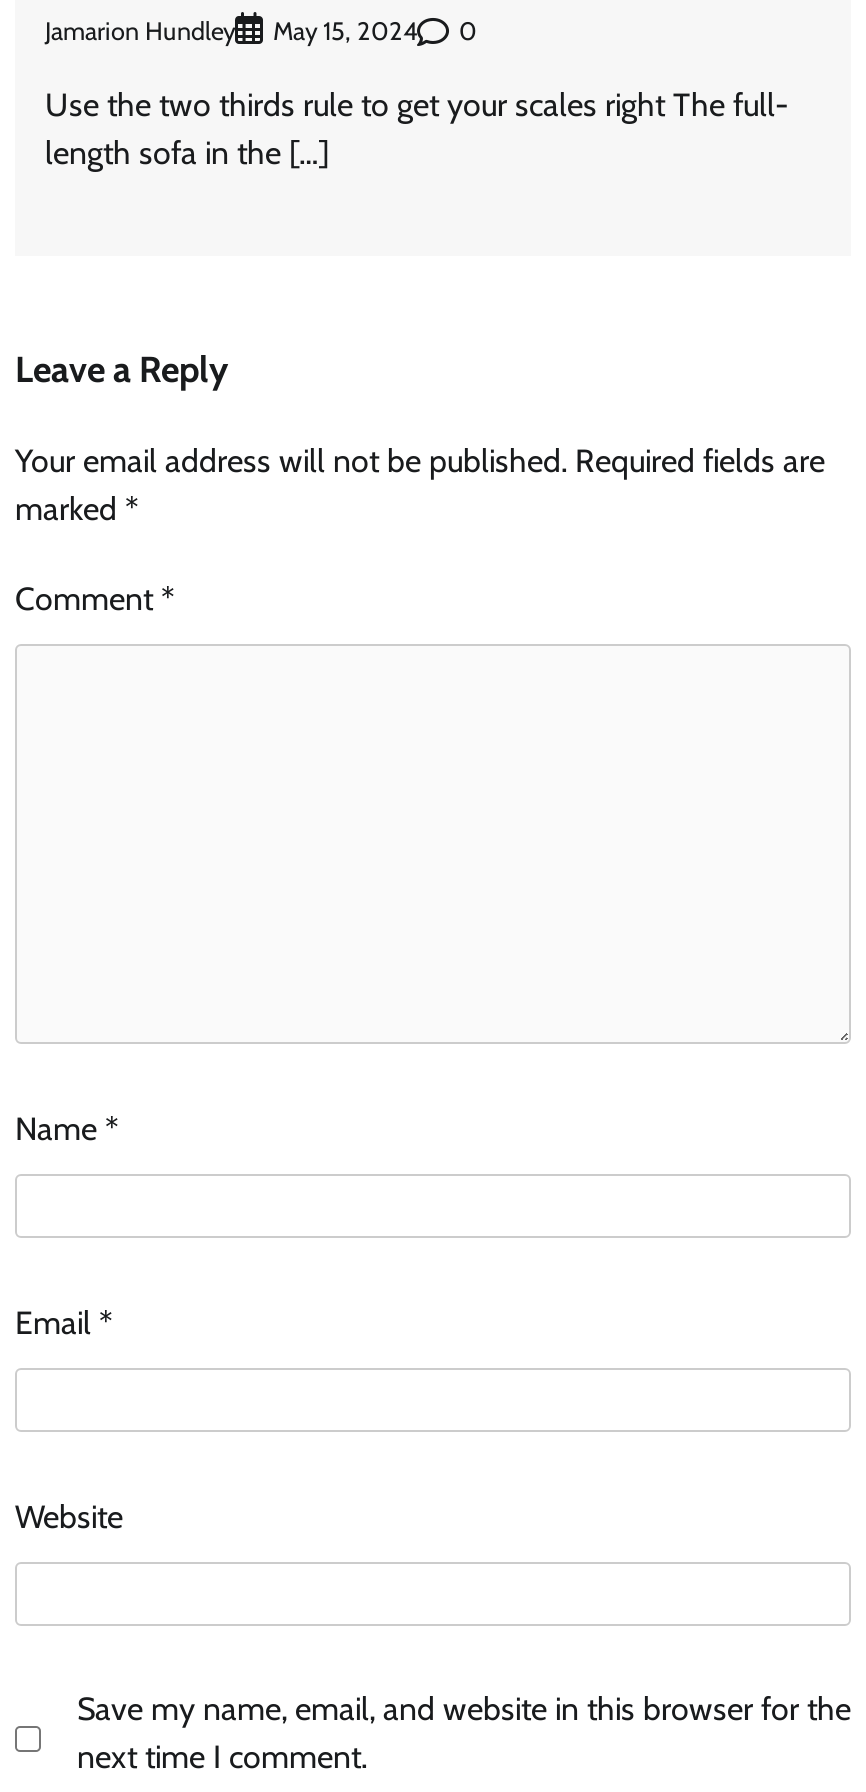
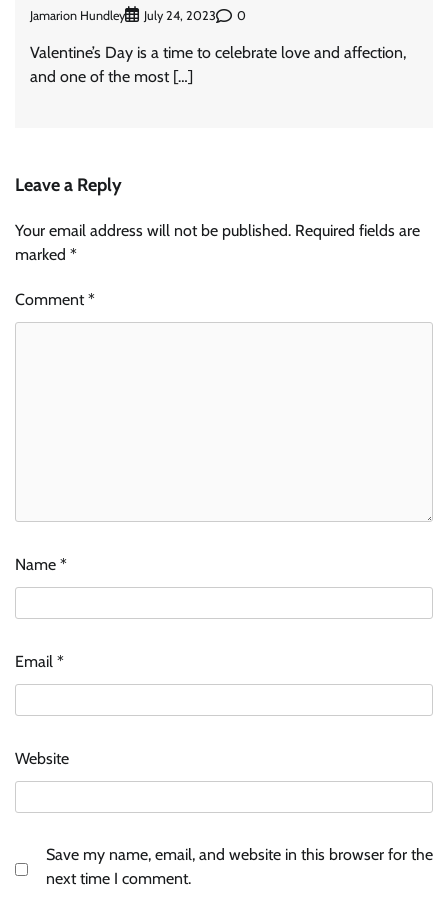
[273,16,417,46] May 15, 2024 -> [144,8,216,23] July 24, 2023
[45,86,789,172] Use the two thirds rule to get your scales right The full- | length sofa in the […] -> [30,43,406,86] Valentine’s Day is a time to celebrate love and affection, | and one of the most […]

